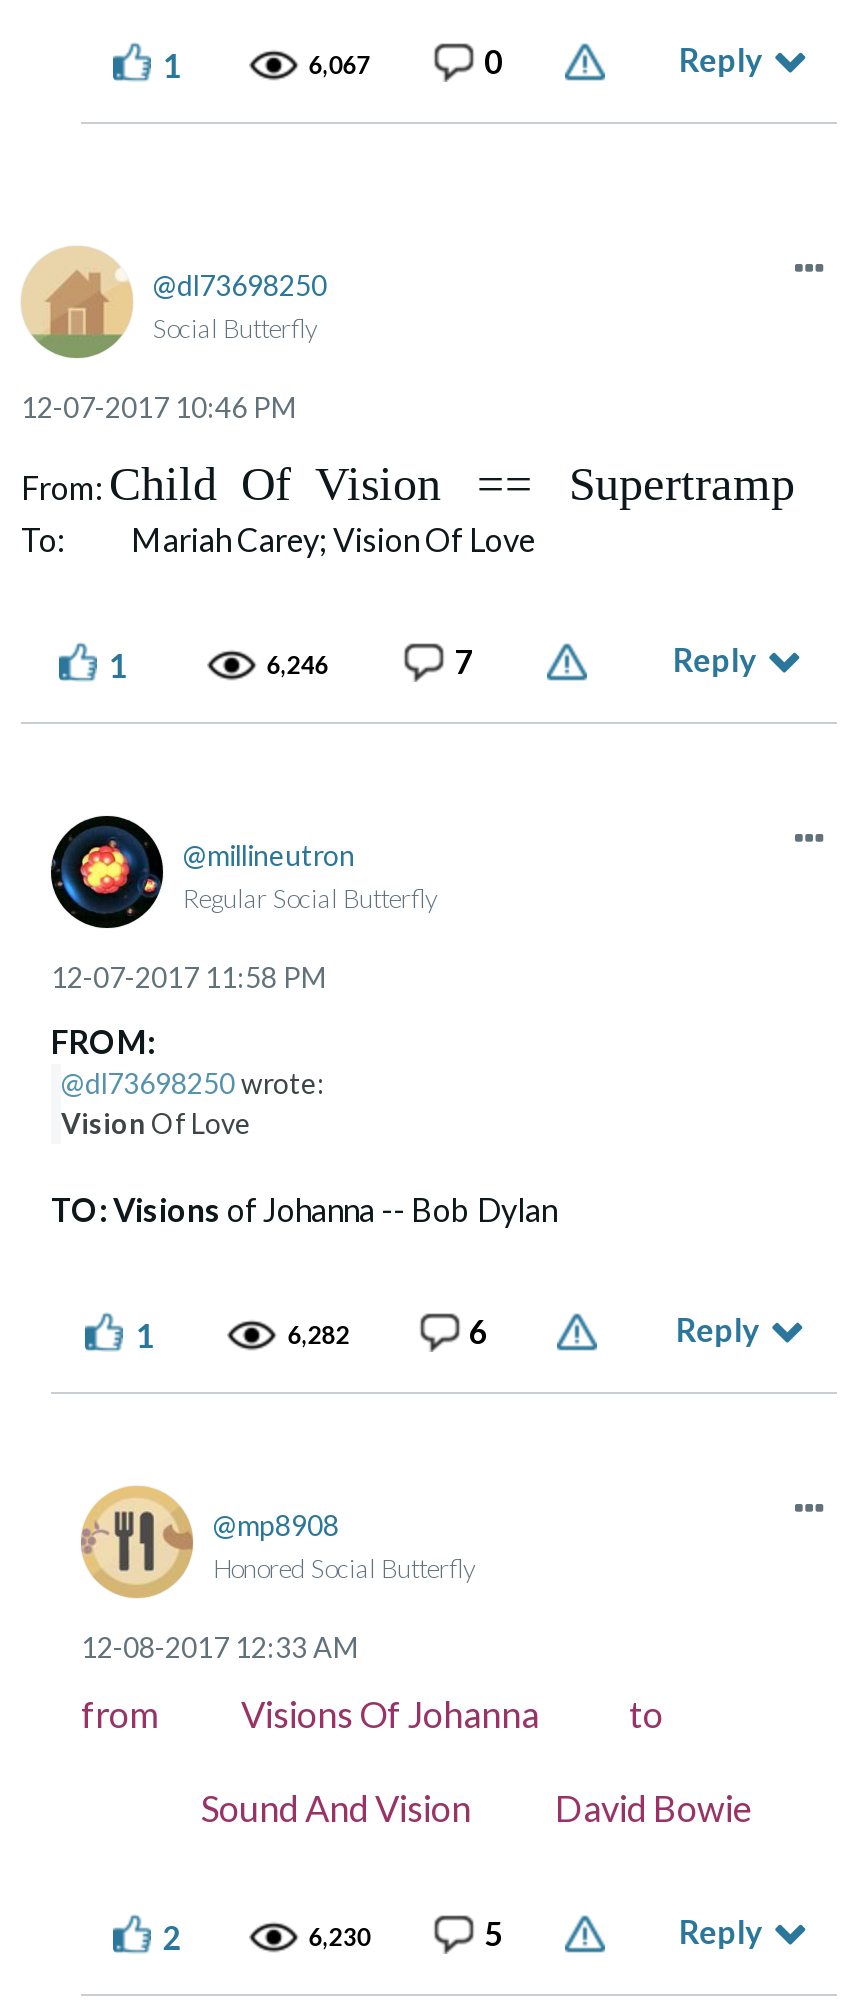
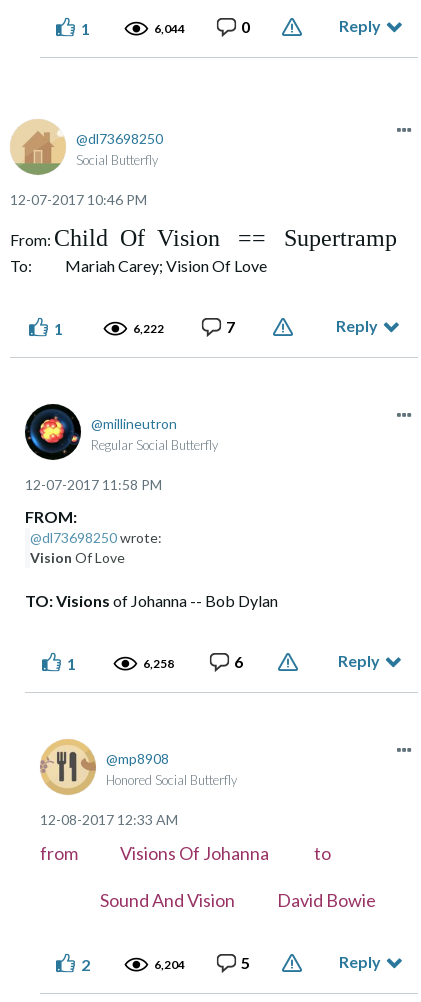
[308,49,370,79] 6,067 -> [154,21,185,36] 6,044
[266,649,328,679] 6,246 -> [133,321,164,336] 6,222
[287,1319,349,1349] 6,282 -> [143,656,174,671] 6,258
[308,1921,370,1951] 6,230 -> [154,957,185,972] 6,204

